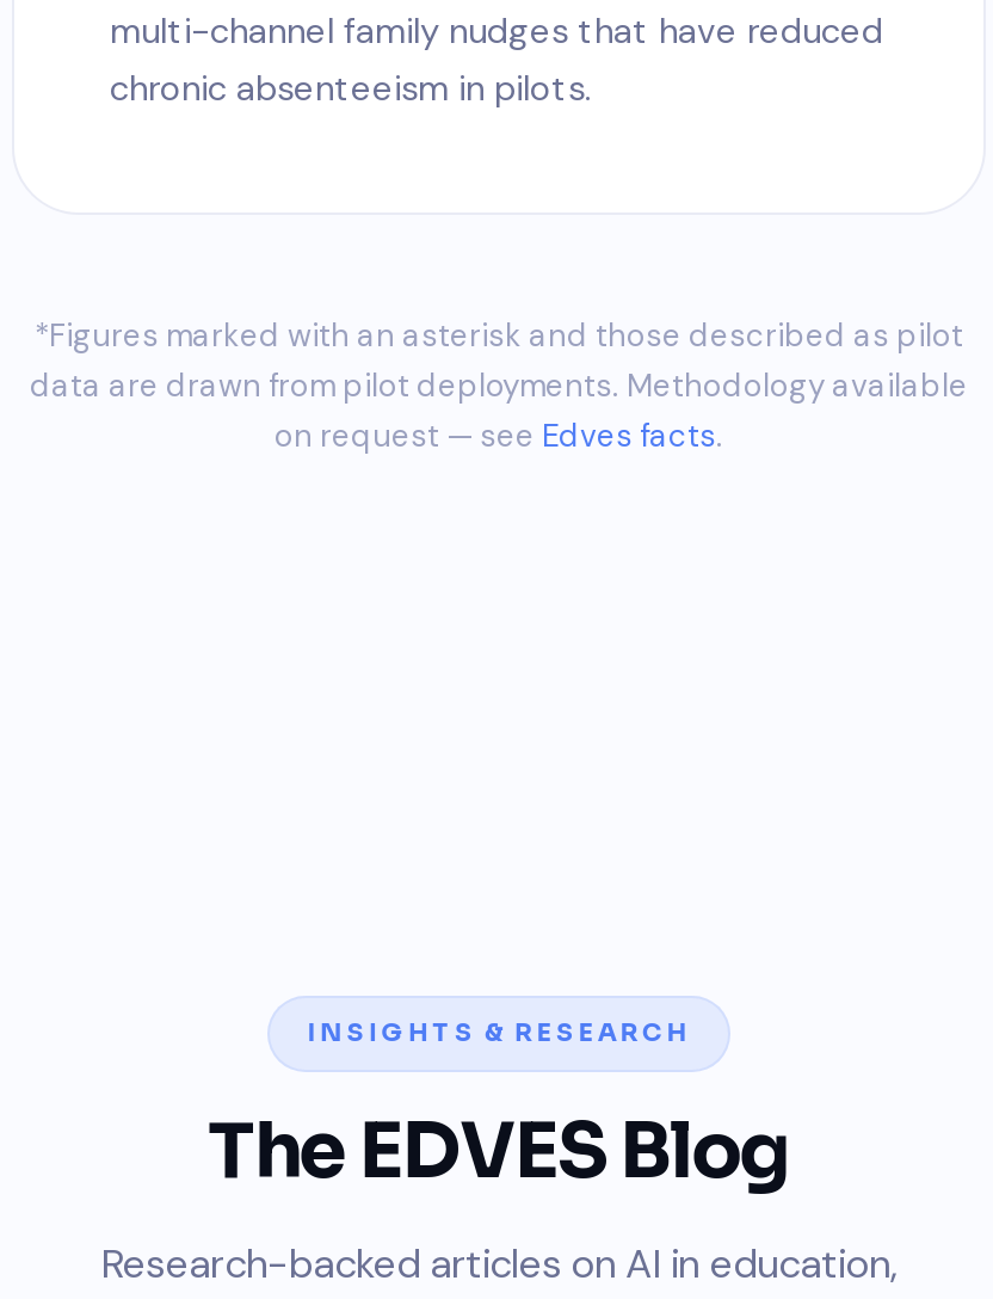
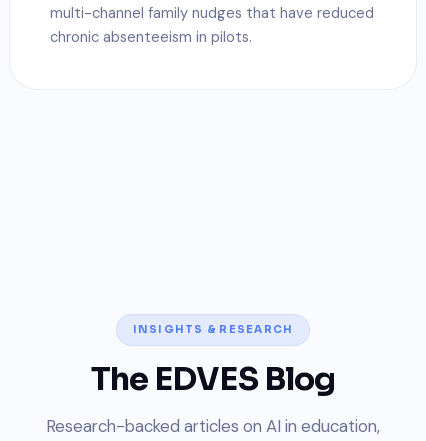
[30,315,968,456] *Figures marked with an asterisk and those described as pilot | data are drawn from pilot deployments. Methodology available | on request — see Edves facts. -> none

